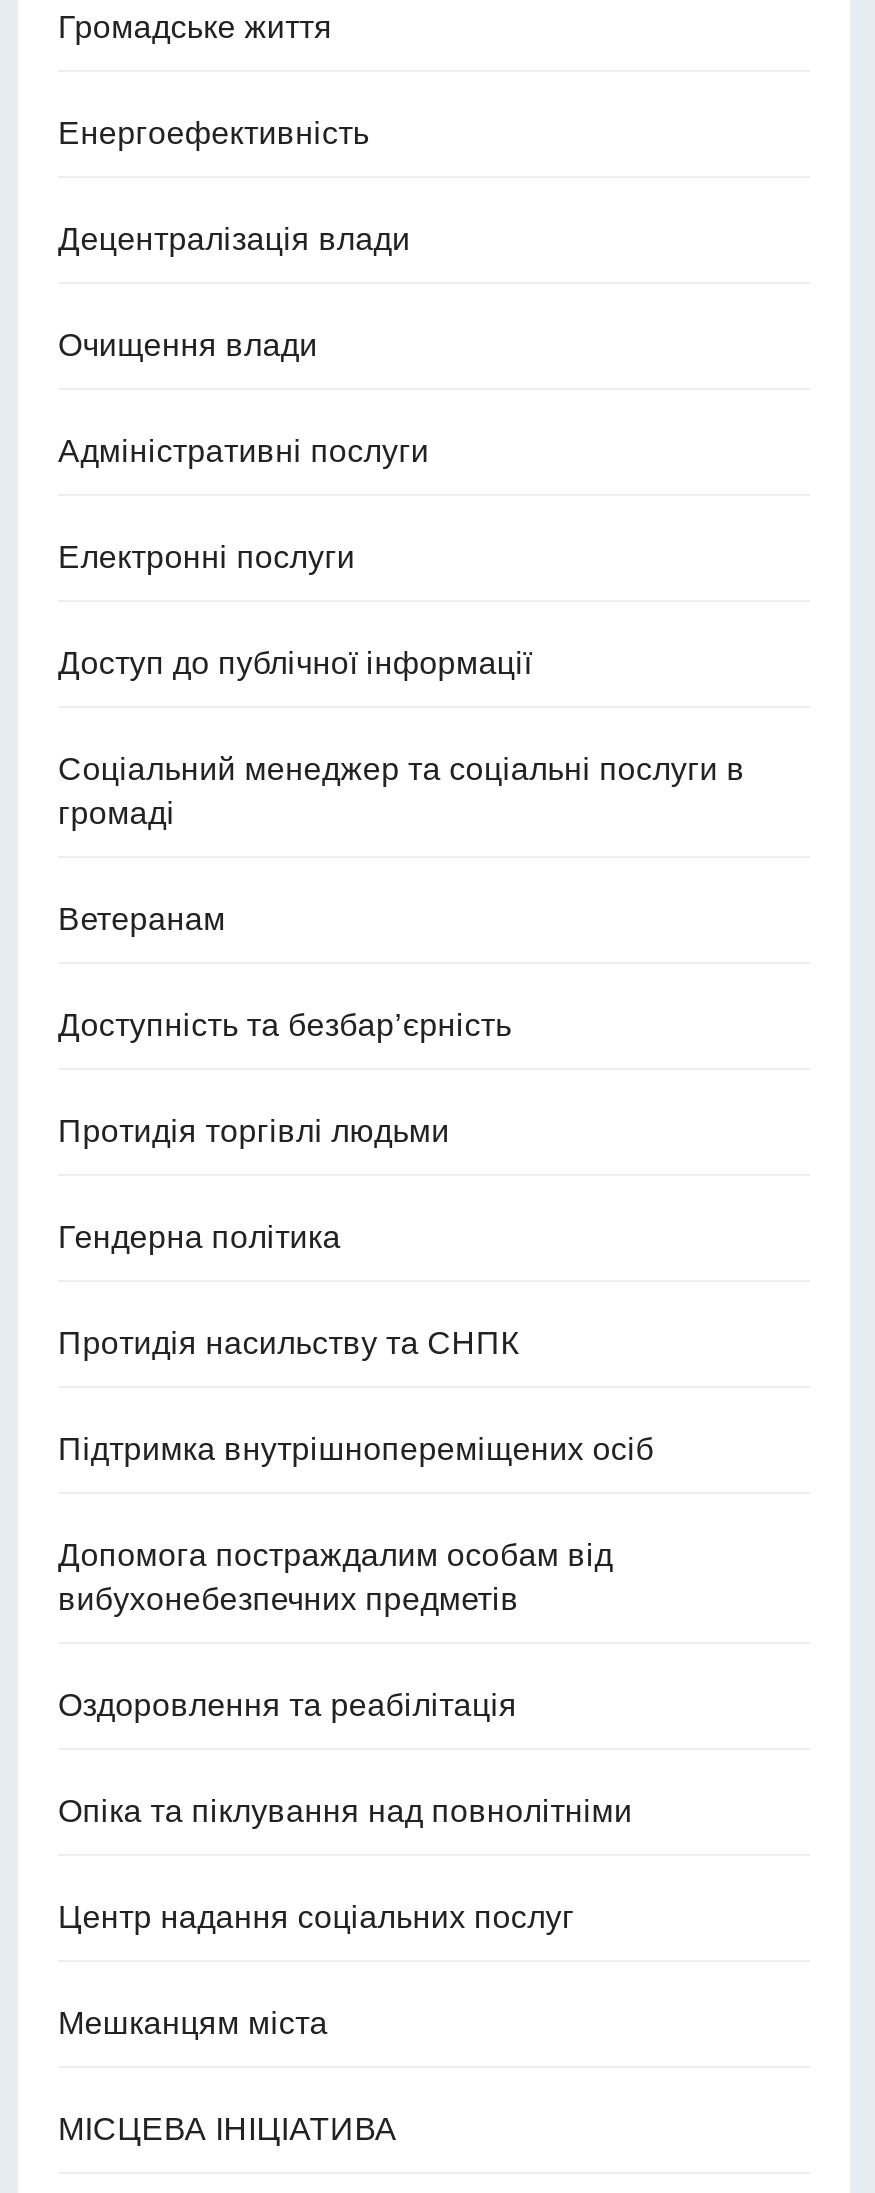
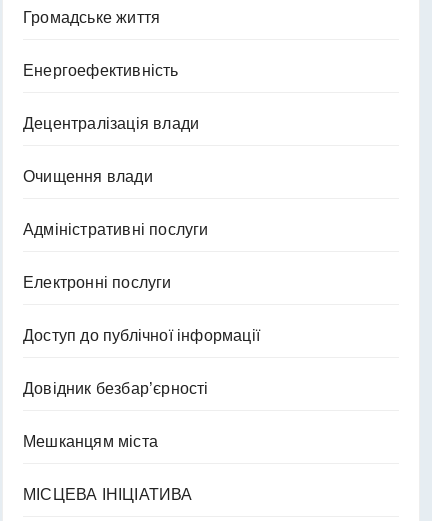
[58,752,745,1934] Соціальний менеджер та соціальні послуги в | громаді | Ветеранам | Доступність та безбар’єрність | Протидія торгівлі людьми | Гендерна політика | Протидія насильству та СНПК | Підтримка внутрішнопереміщених осіб | Допомога постраждалим особам від | вибухонебезпечних предметів | Оздоровлення та реабілітація | Опіка та піклування над повнолітніми | Центр надання соціальних послуг -> [23,380,209,397] Довідник безбар’єрності

